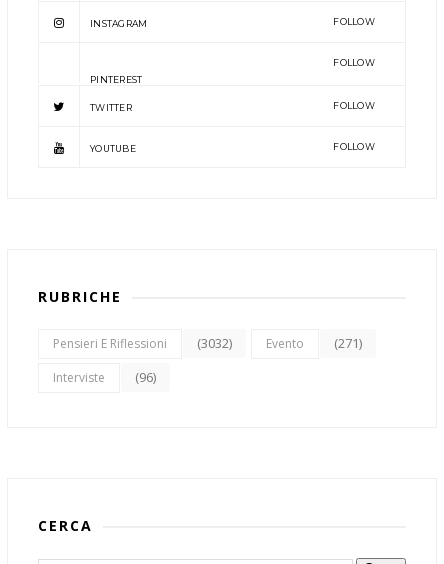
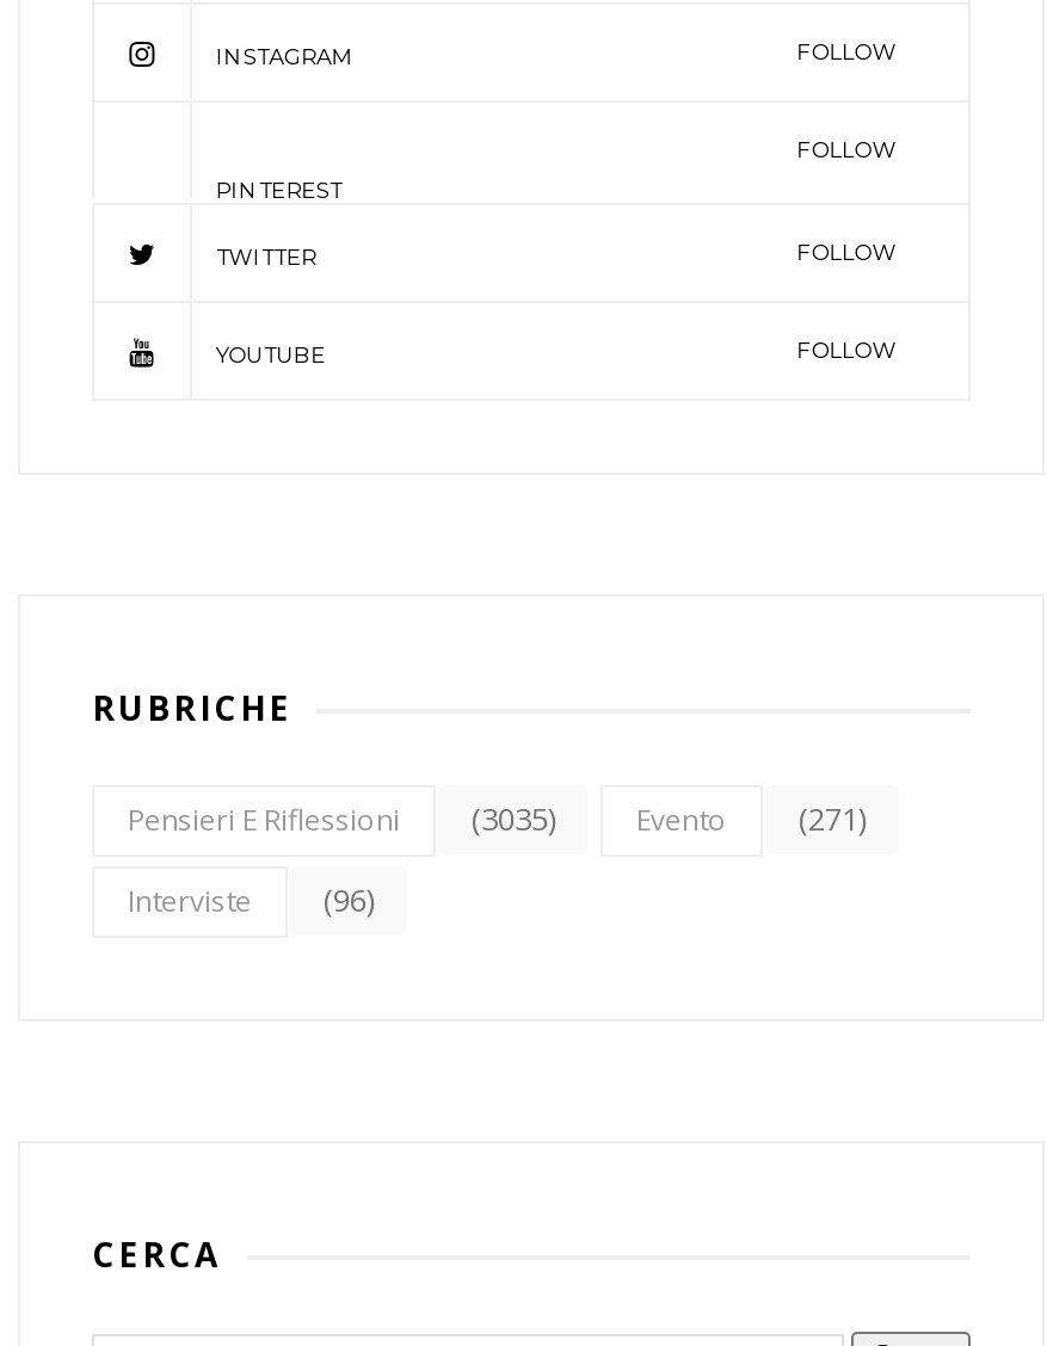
[53,334,362,352] Pensieri E Riflessioni (3032) Evento (271) -> [128,797,866,840] Pensieri E Riflessioni (3035) Evento (271)

